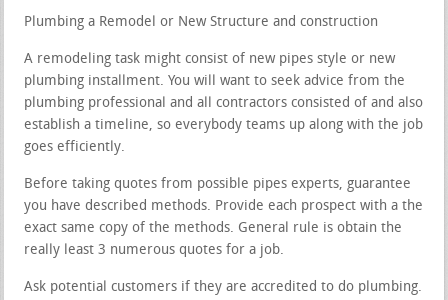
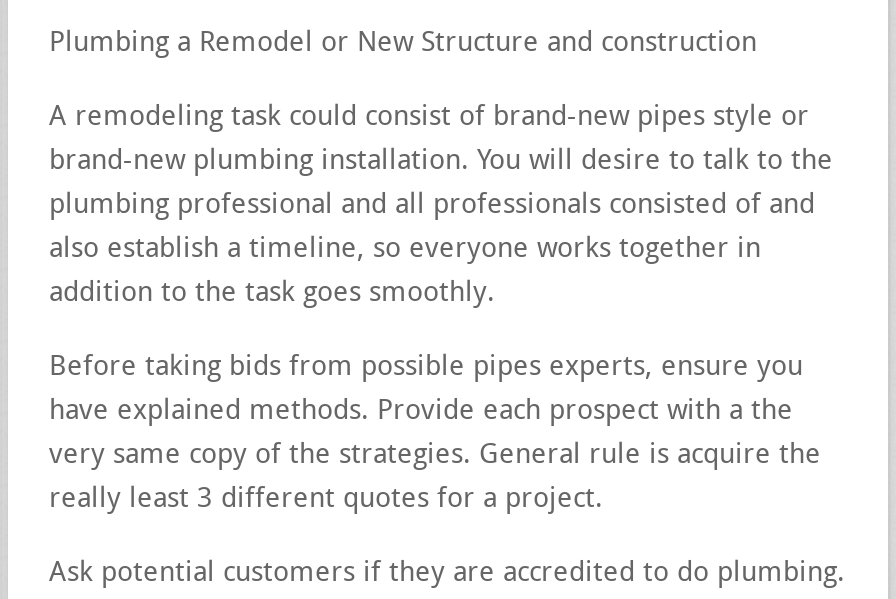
[24,52,395,67] A remodeling task might consist of new pipes style or new -> [49,104,809,134] A remodeling task could consist of brand-new pipes style or
[24,74,405,89] plumbing installment. You will want to seek advice from the -> [49,148,833,178] brand-new plumbing installation. You will desire to talk to the
[24,96,423,111] plumbing professional and all contractors consisted of and also -> [49,192,815,222] plumbing professional and all professionals consisted of and
[24,118,423,133] establish a timeline, so everybody teams up along with the job -> [49,236,761,266] also establish a timeline, so everyone works together in
[24,140,125,155] goes efficiently. -> [49,280,495,310] addition to the task goes smoothly.
[24,177,411,192] Before taking quotes from possible pipes experts, guarantee -> [49,354,803,384] Before taking bids from possible pipes experts, ensure you
[24,199,423,214] you have described methods. Provide each prospect with a the -> [49,398,793,428] have explained methods. Provide each prospect with a the
[24,221,402,236] exact same copy of the methods. General rule is obtain the -> [49,442,821,472] very same copy of the strategies. General rule is acquire the
[24,243,284,258] really least 3 numerous quotes for a job. -> [49,486,603,516] really least 3 different quotes for a project.

